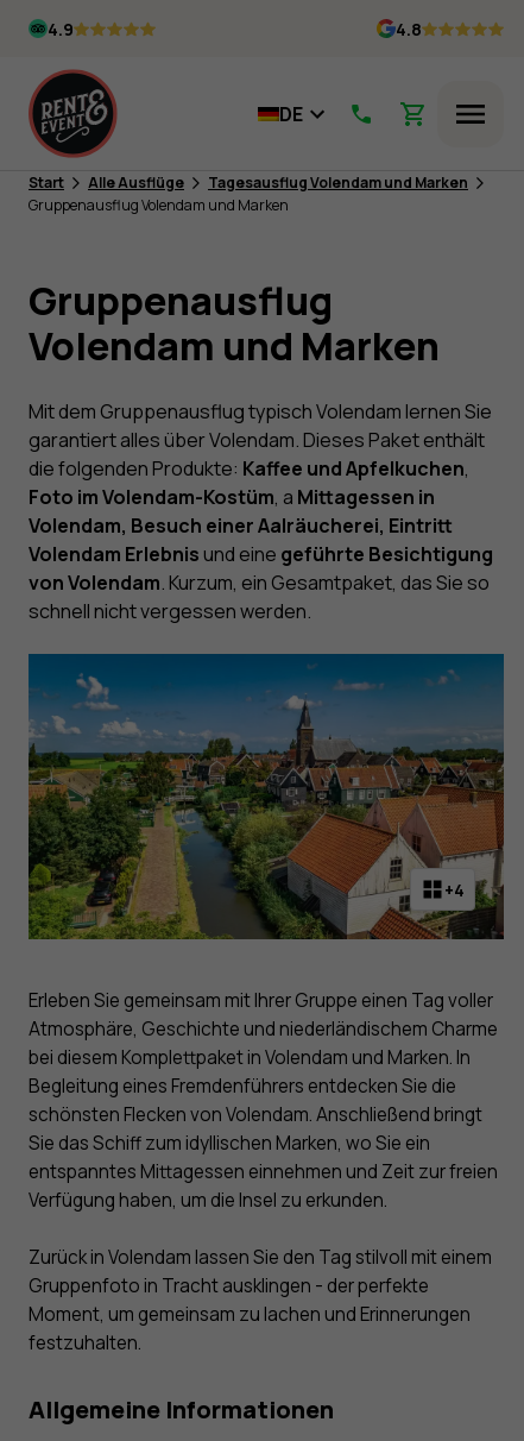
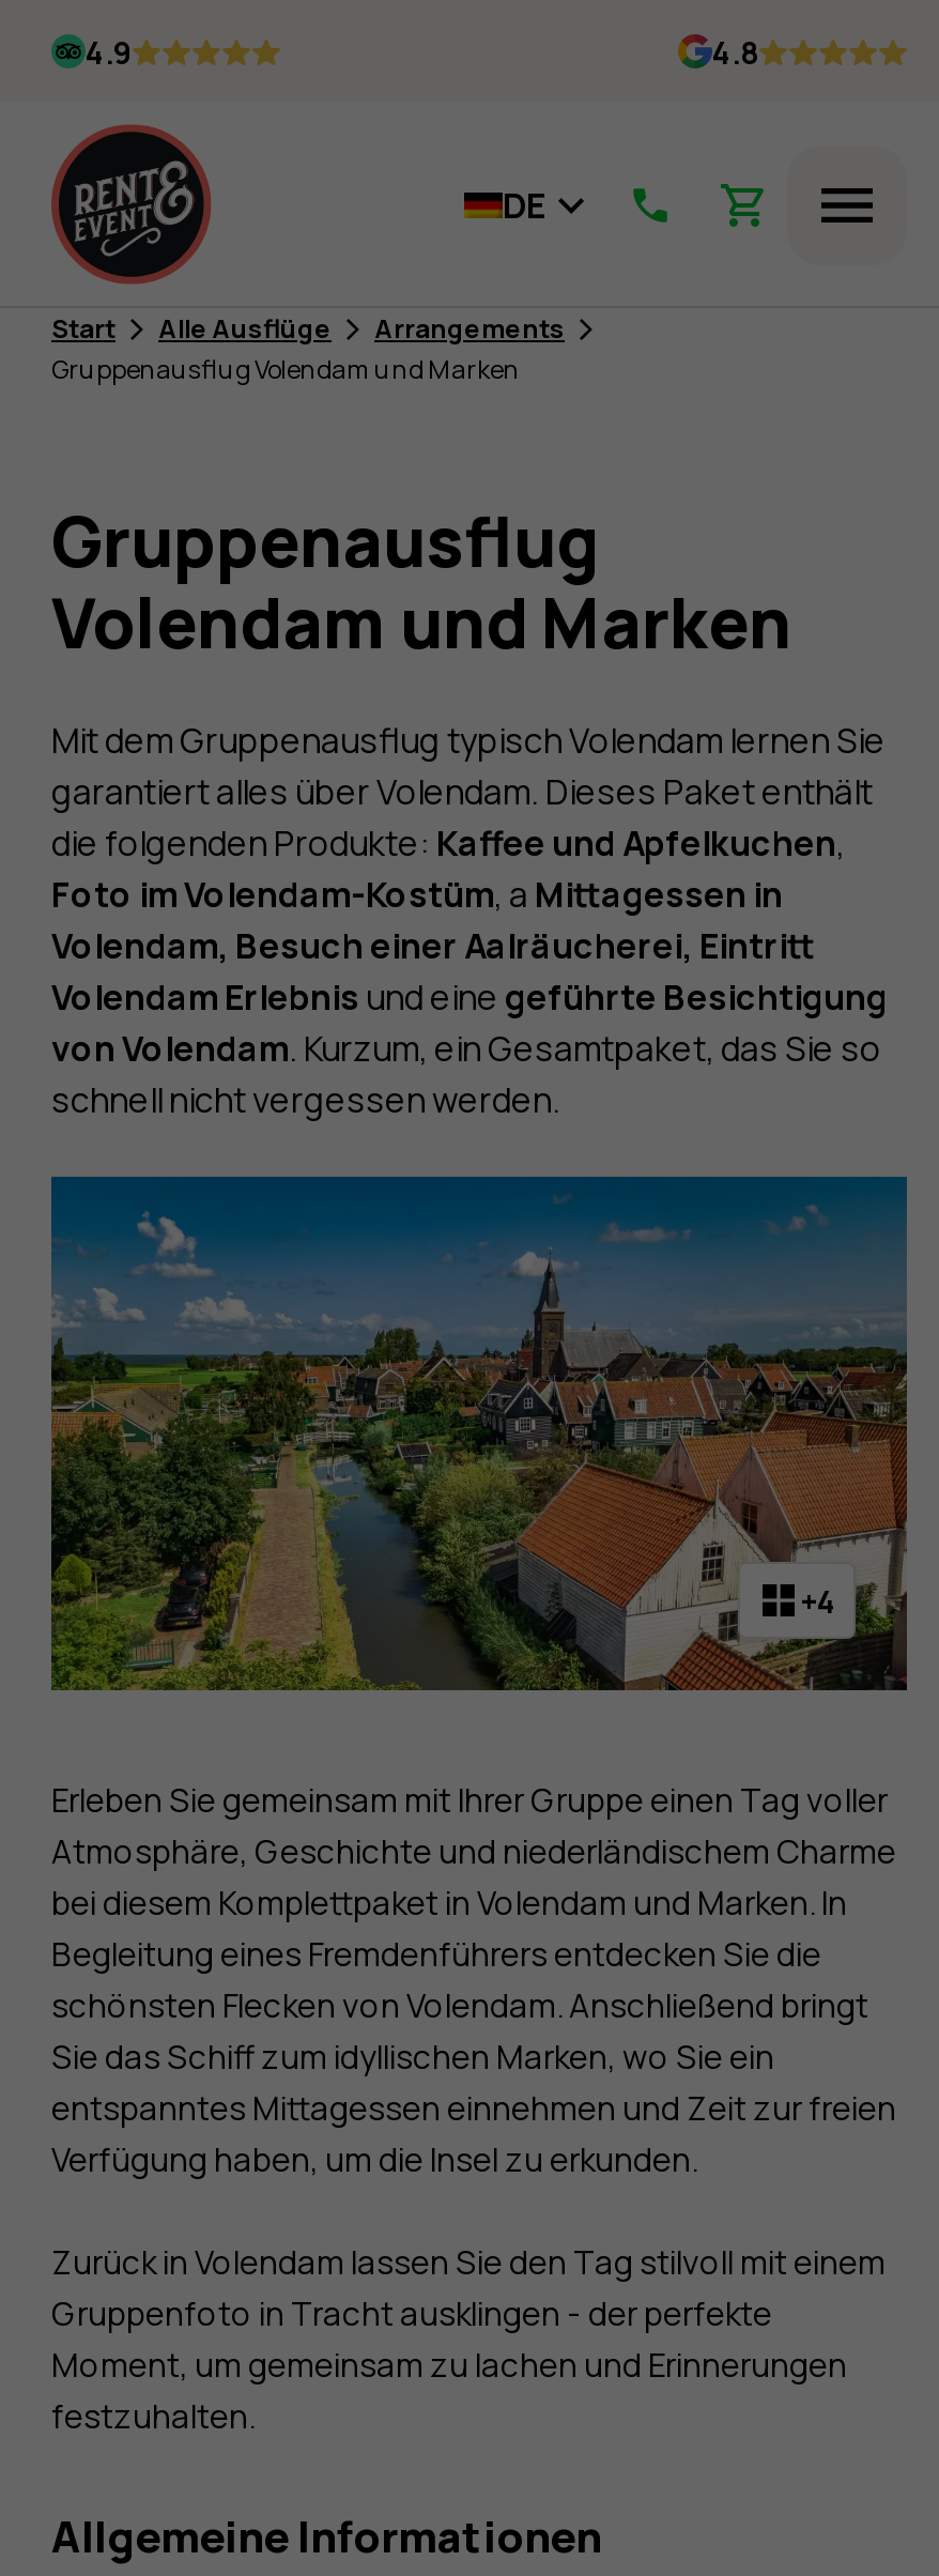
[208,172,468,193] Tagesausflug Volendam und Marken -> [374,310,565,347] Arrangements

